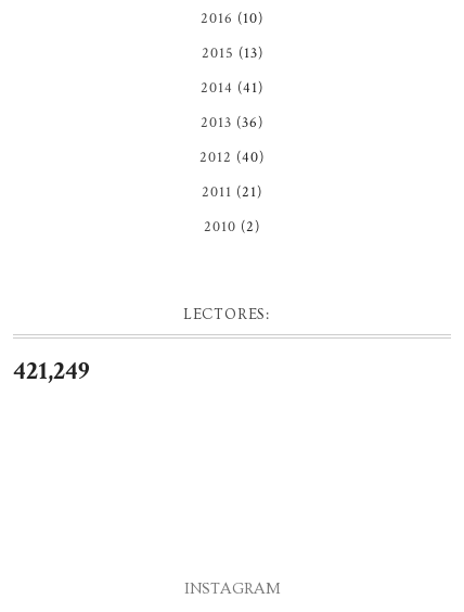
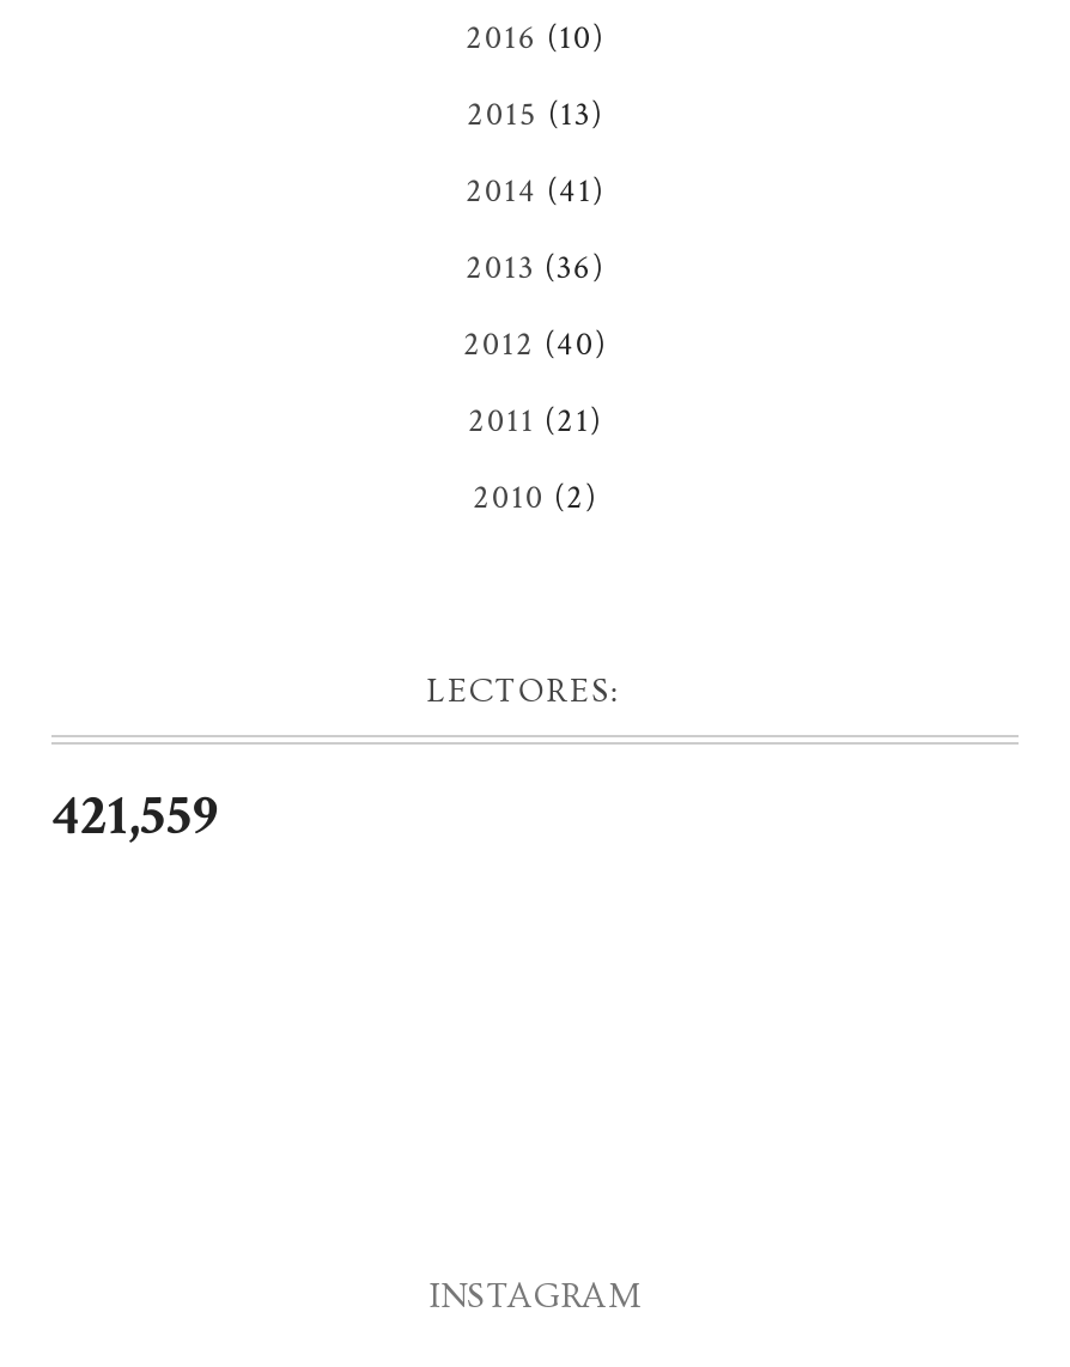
[13,353,90,387] 421,249 -> [51,777,219,852] 421,559

